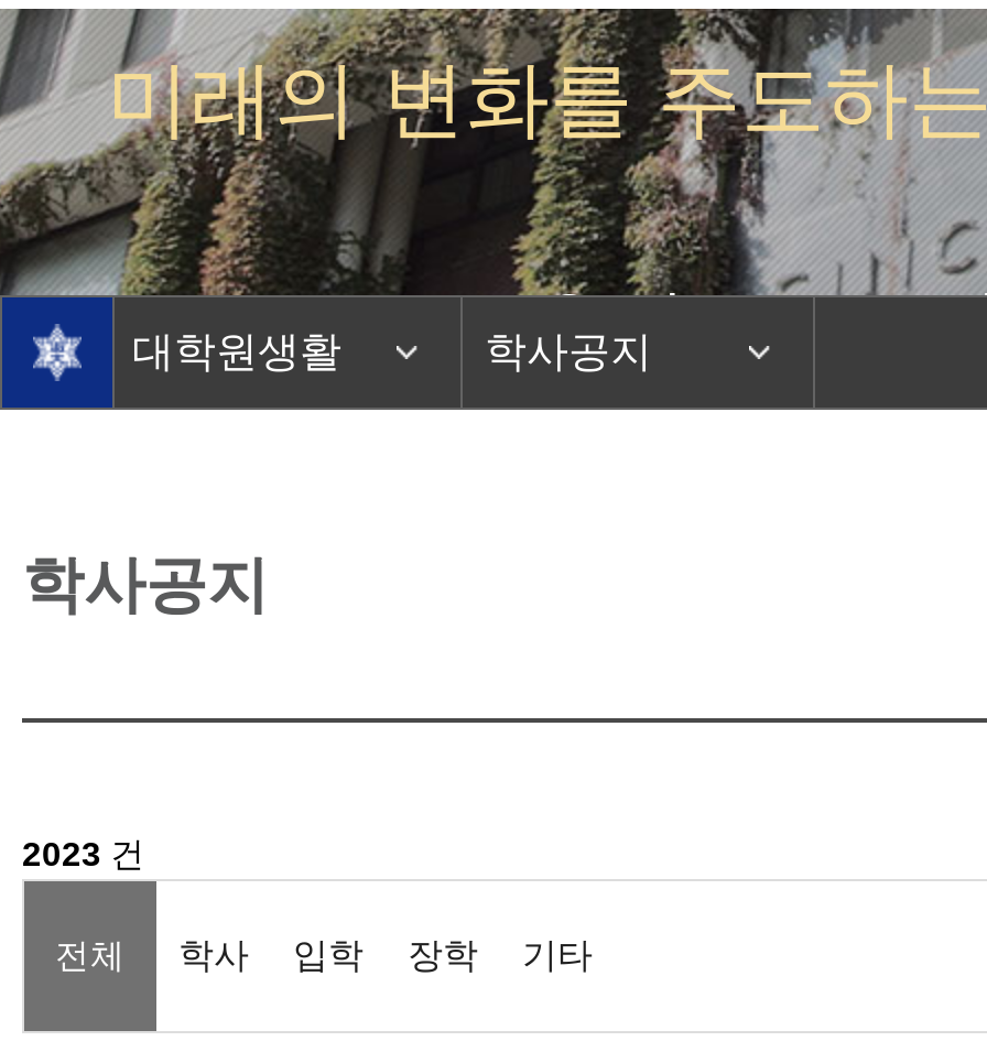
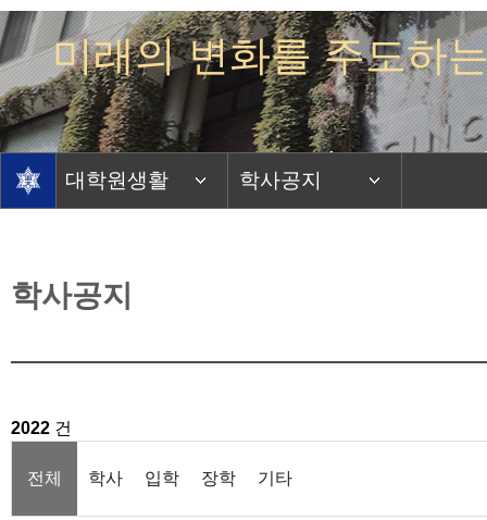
[22,835,145,872] 2023 건 -> [11,419,72,437] 2022 건

